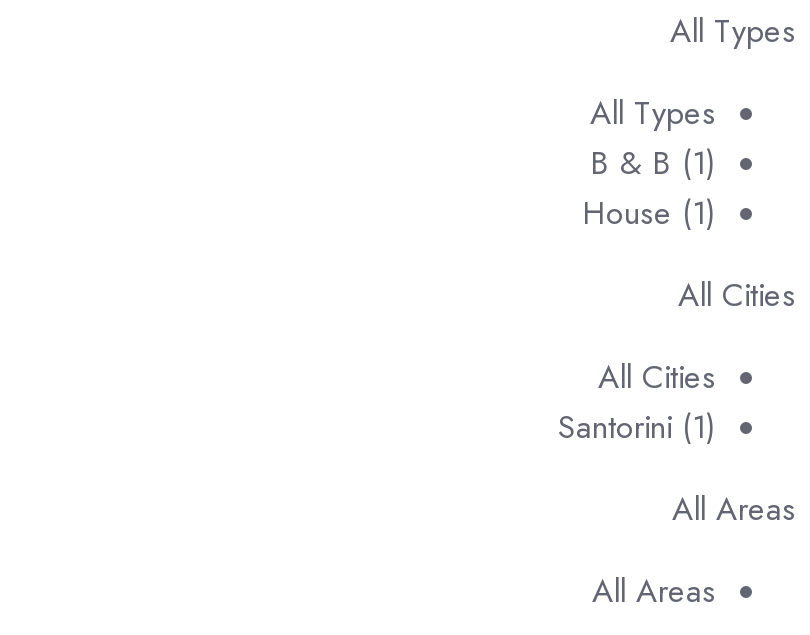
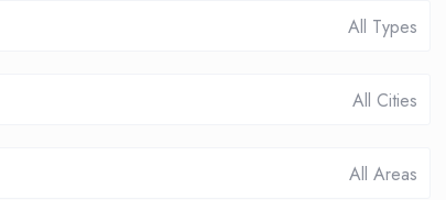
[582,90,716,236] All Types | B & B (1) | House (1) -> none
[558,354,796,532] All Cities | Santorini (1) | All Areas -> none

